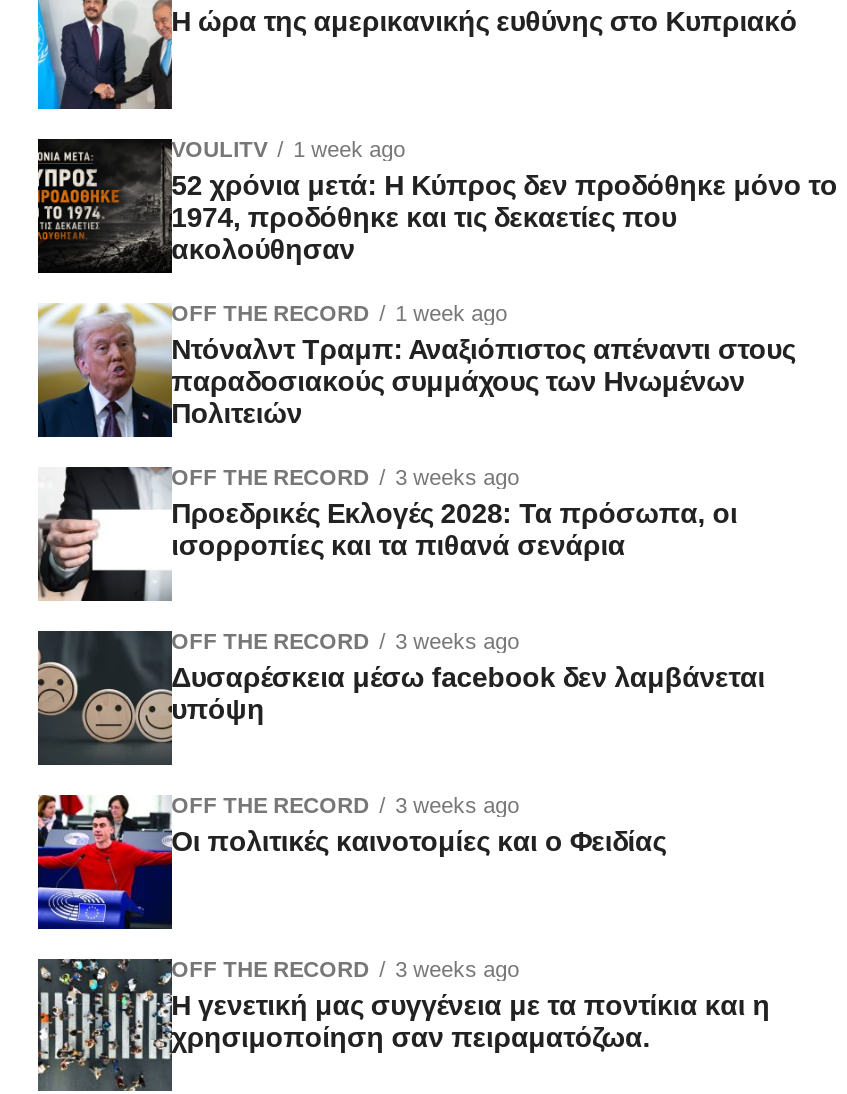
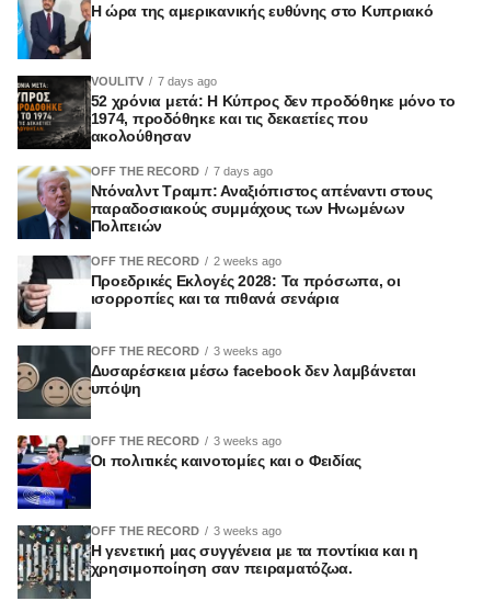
[171,137,405,161] VOULITV 1 week ago -> [90,75,216,88] VOULITV 7 days ago
[171,300,507,324] OFF THE RECORD 1 week ago -> [90,165,272,178] OFF THE RECORD 7 days ago
[171,464,519,488] OFF THE RECORD 3 weeks ago -> [90,255,281,268] OFF THE RECORD 2 weeks ago

